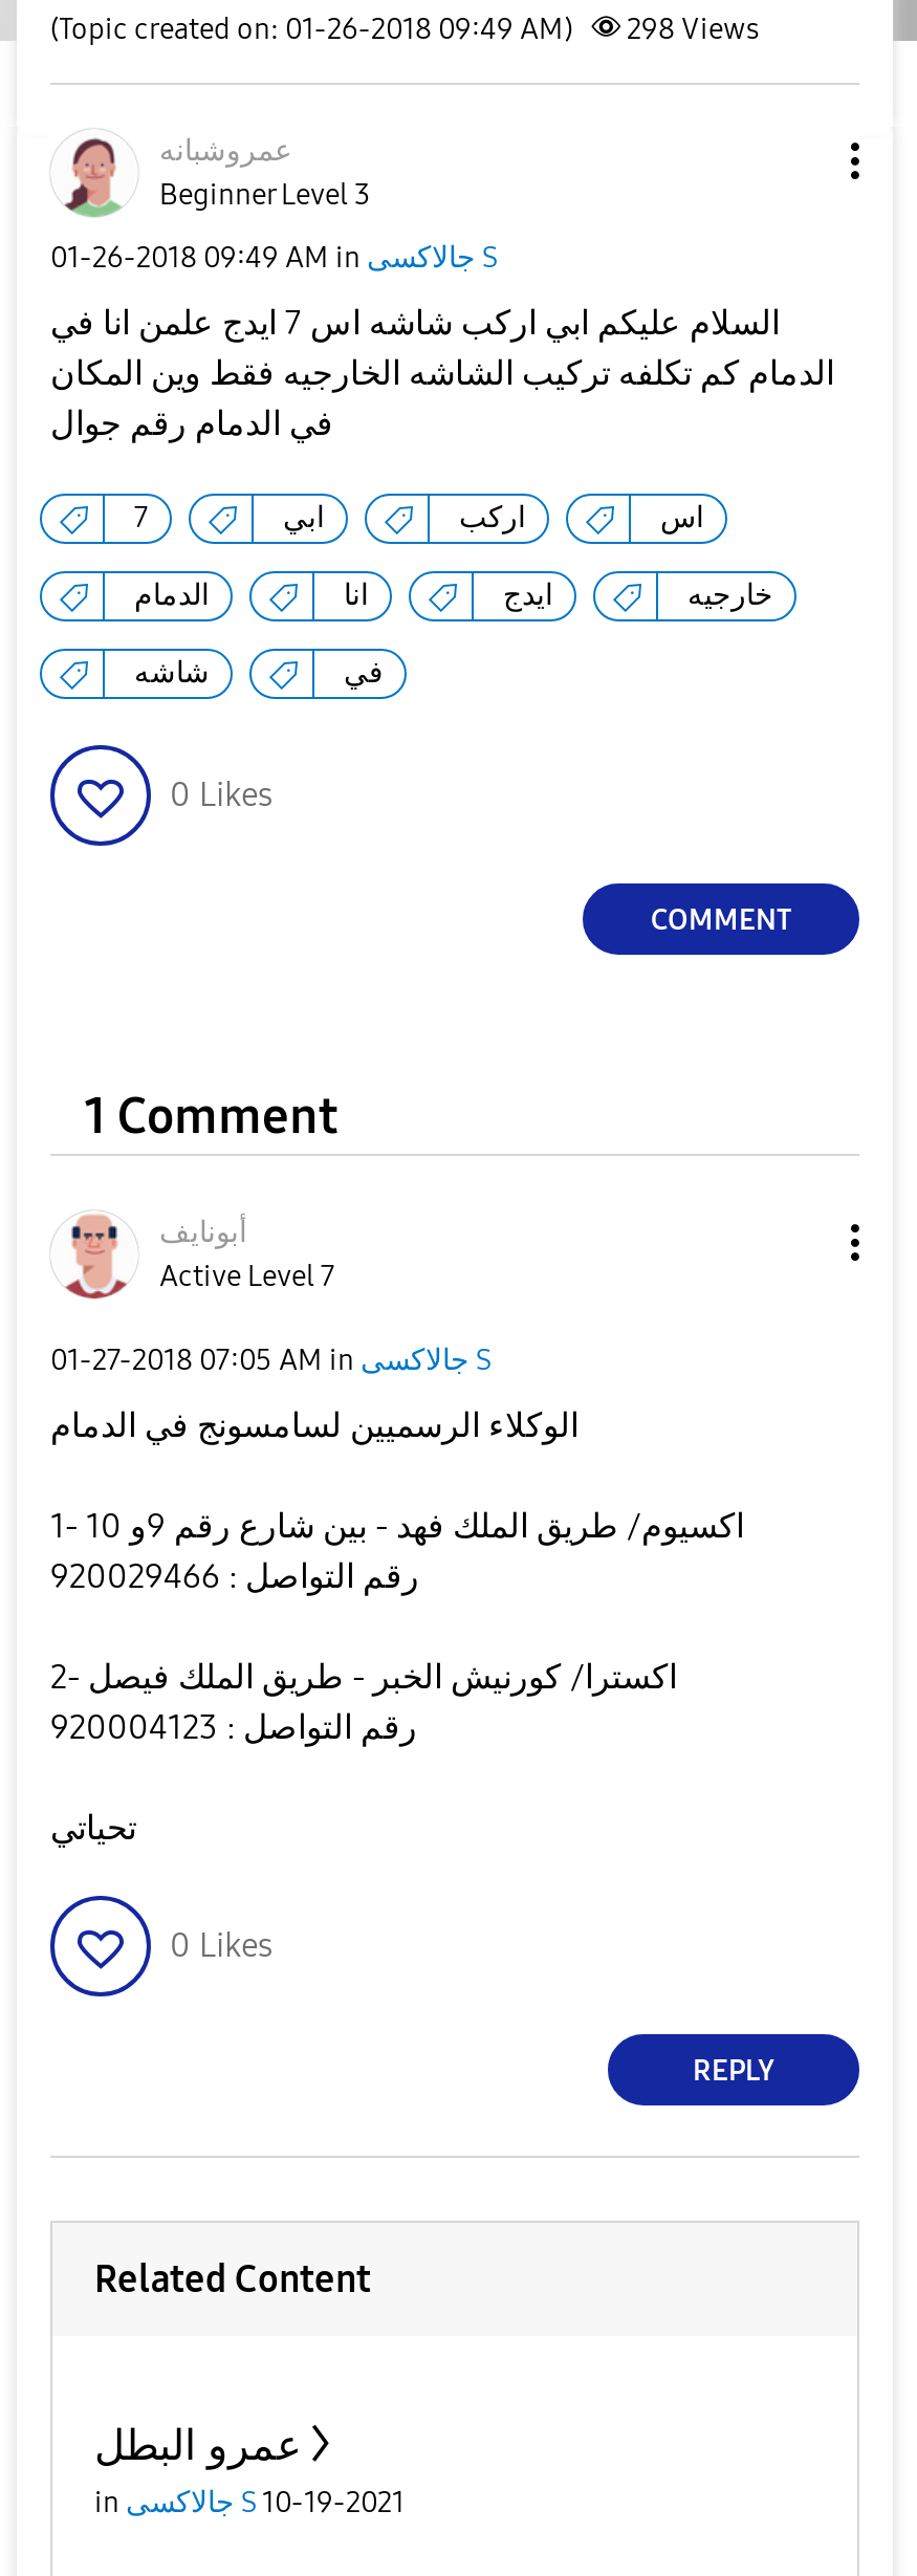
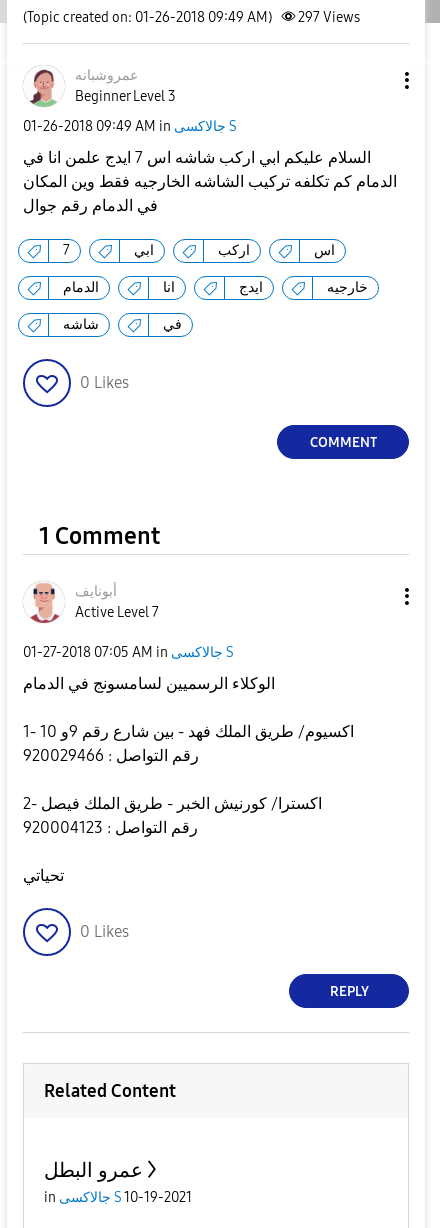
[50,12,759,47] (Topic created on: 01-26-2018 09:49 AM) 298 Views -> [23,9,360,26] (Topic created on: 01-26-2018 09:49 AM) 297 Views

